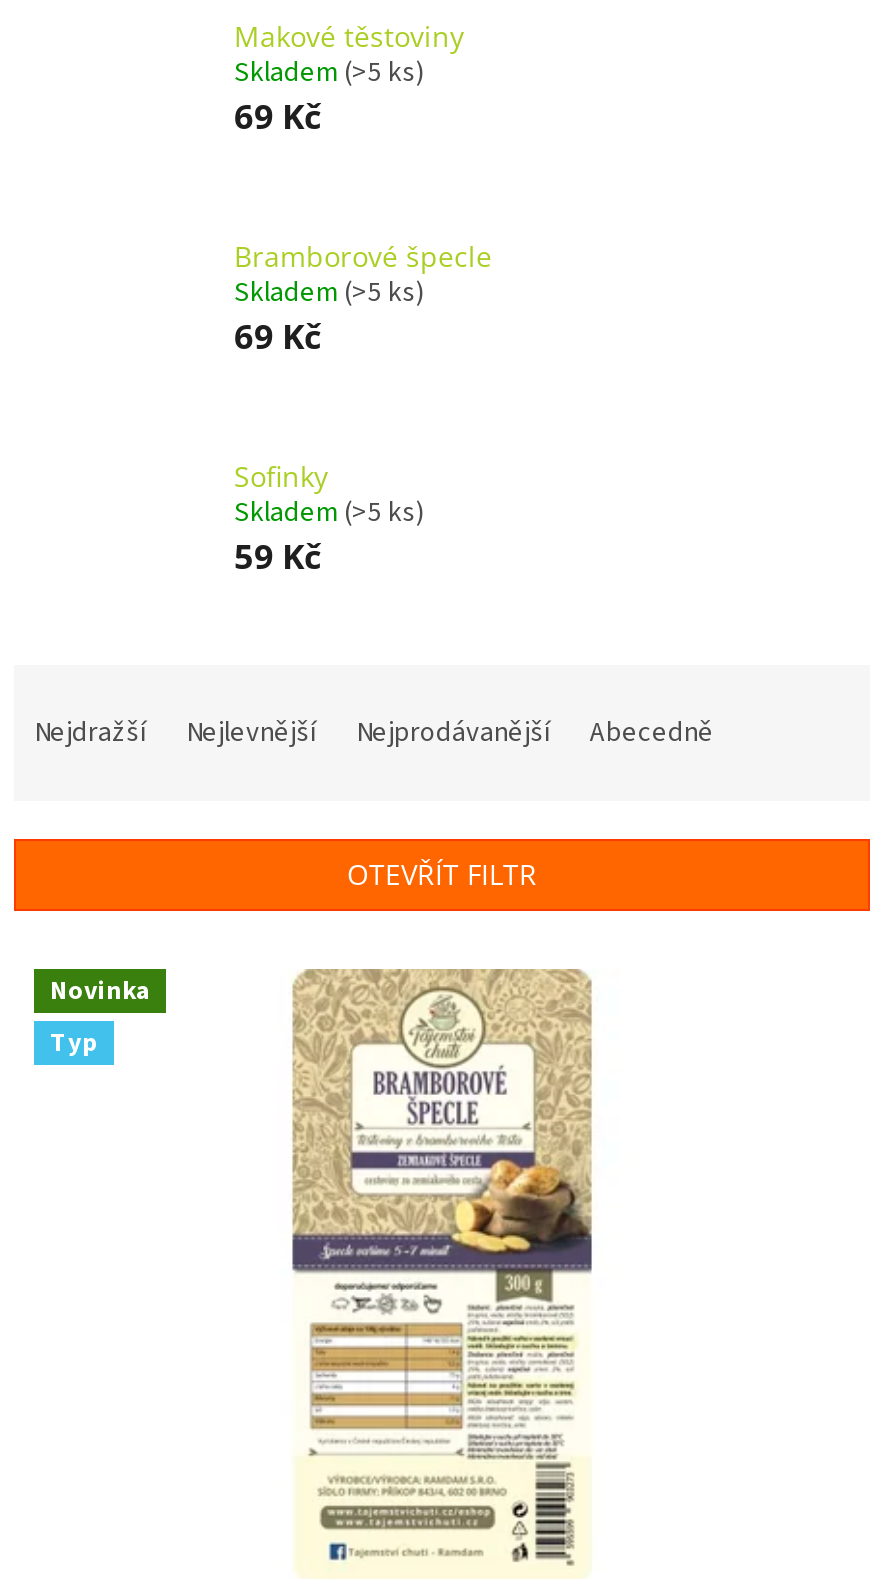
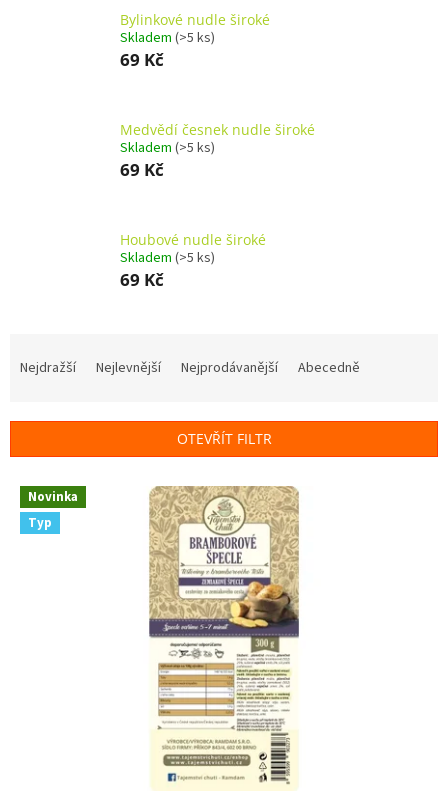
[234,17,464,55] Makové těstoviny -> [120,10,270,29] Bylinkové nudle široké
[234,237,492,275] Bramborové špecle -> [120,120,315,139] Medvědí česnek nudle široké
[234,457,328,495] Sofinky -> [120,230,266,249] Houbové nudle široké
[234,533,322,579] 59 Kč -> [120,268,164,291] 69 Kč

